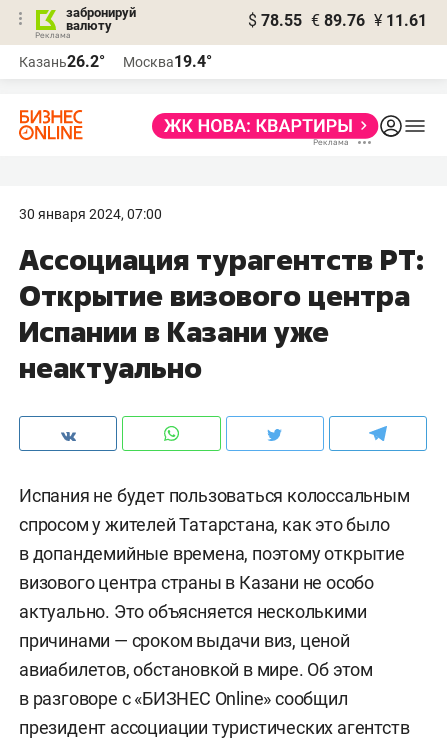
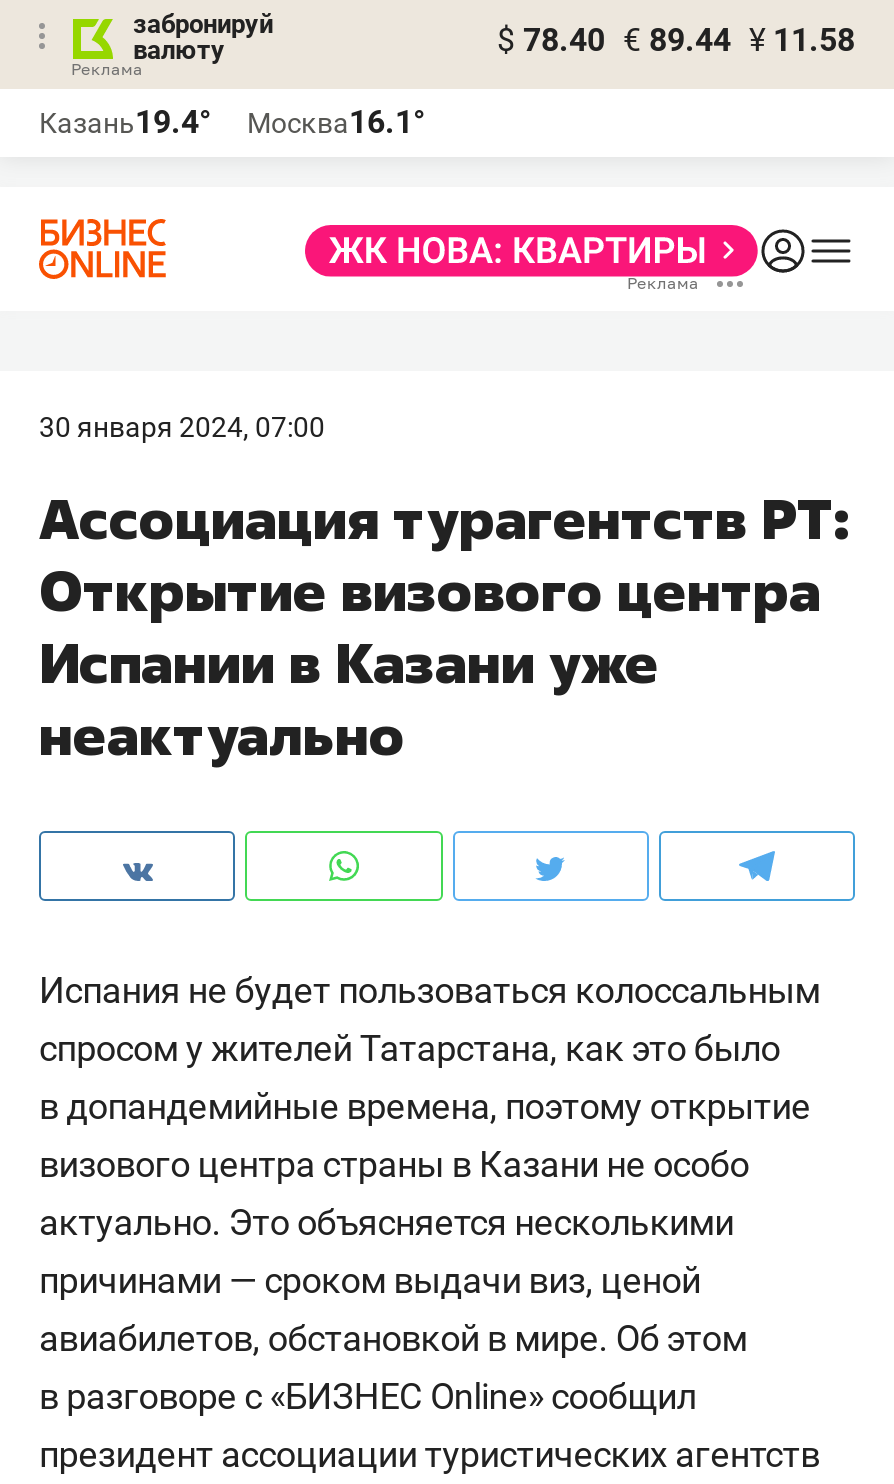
[248,11,427,30] $ 78.55 € 89.76 ¥ 11.61 -> [497,21,855,59] $ 78.40 € 89.44 ¥ 11.58
[19,52,105,71] Казань26.2° -> [39,103,211,141] Казань19.4°
[123,52,212,71] Москва19.4° -> [247,103,425,141] Москва16.1°

